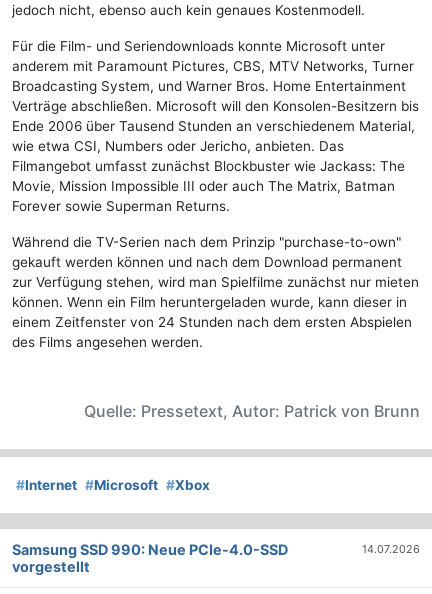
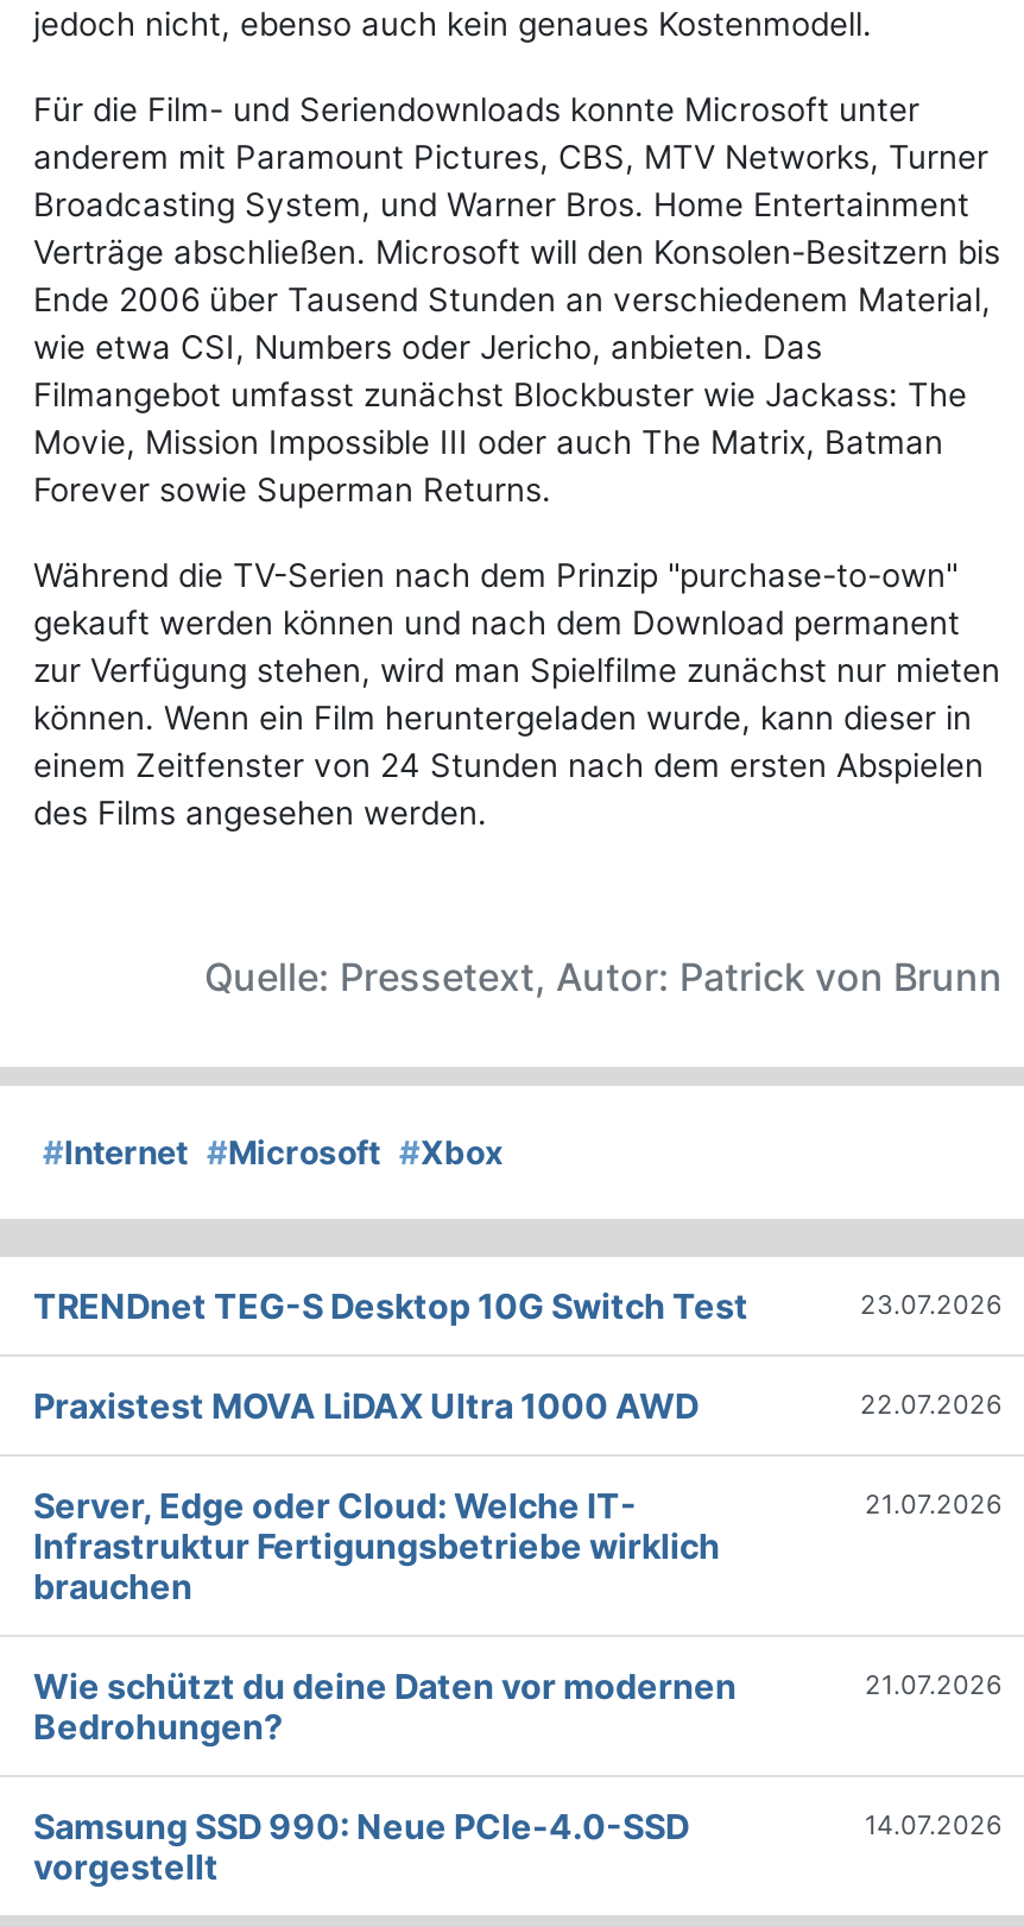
none -> [33,1286,1003,1607] TRENDnet TEG-S Desktop 10G Switch Test | 23.07.2026 | Praxistest MOVA LiDAX Ultra 1000 AWD | 22.07.2026 | Server, Edge oder Cloud: Welche IT- | Infrastruktur Fertigungsbetriebe wirklich | brauchen
none -> [33,1666,737,1747] Wie schützt du deine Daten vor modernen | Bedrohungen?
none -> [865,1488,1003,1521] 21.07.2026
none -> [865,1668,1003,1702] 21.07.2026

